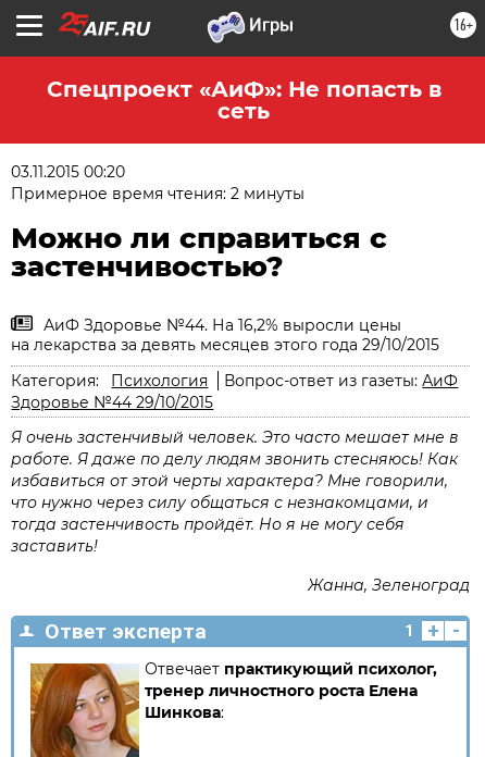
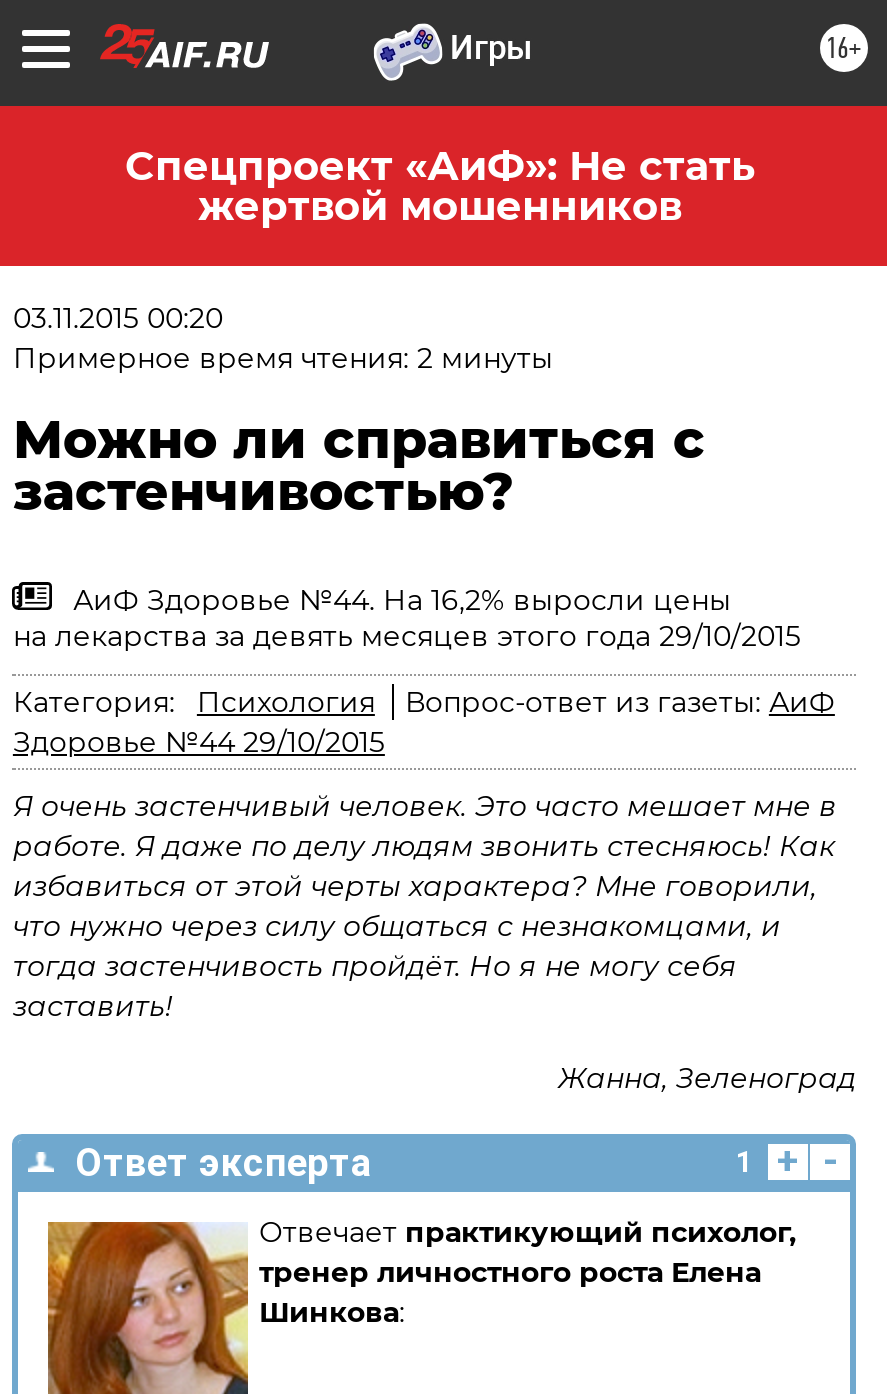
[46,76,441,124] Спецпроект «АиФ»: Не попасть в | сеть -> [125,142,755,230] Спецпроект «АиФ»: Не стать | жертвой мошенников

